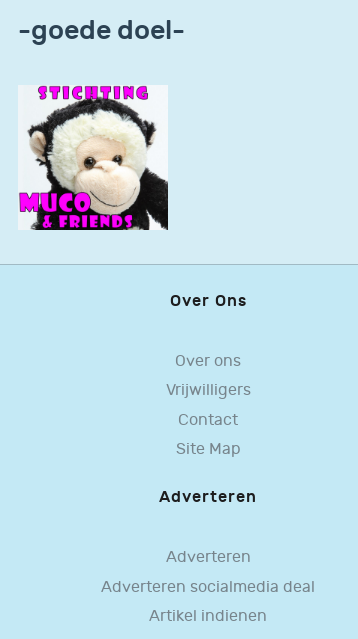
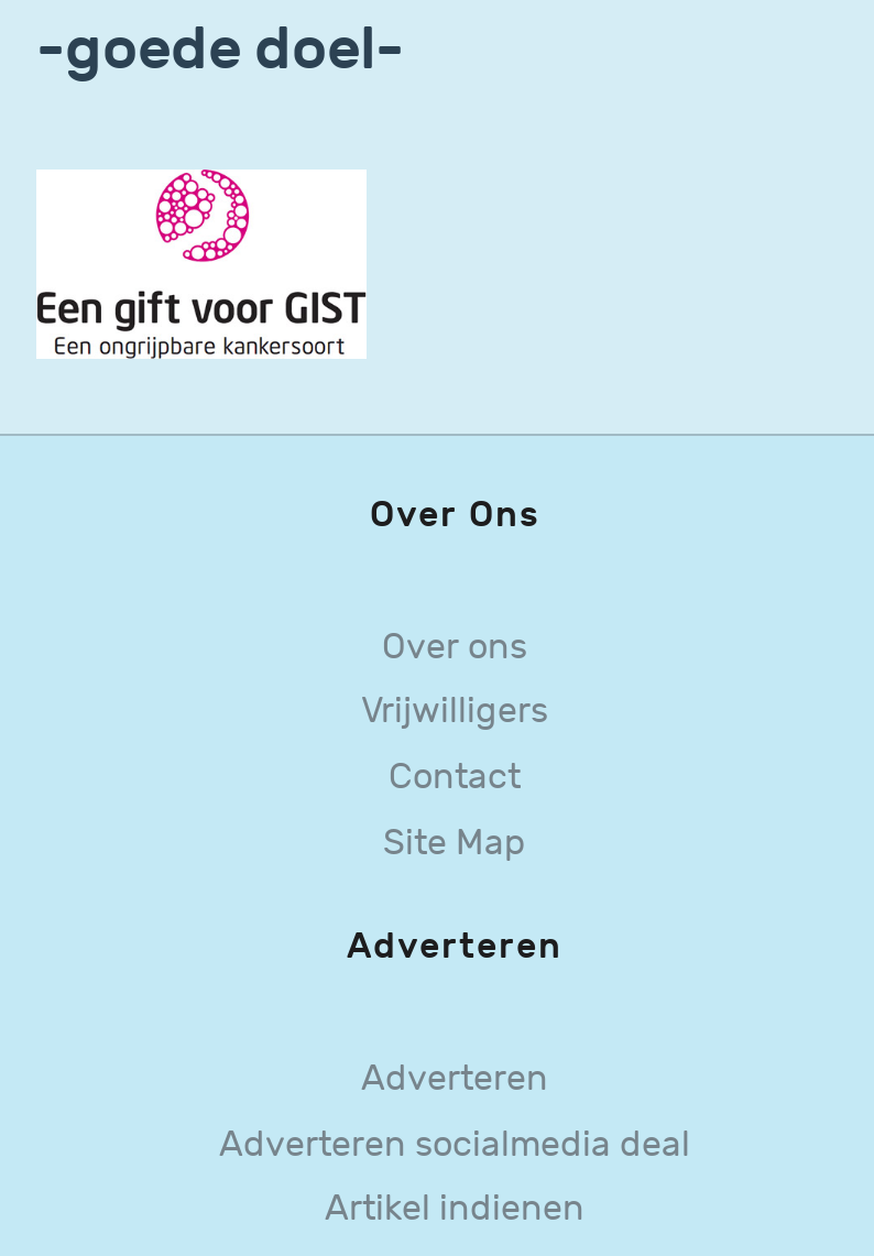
[18,85,169,231] [image] -> [34,170,367,361] [image]

